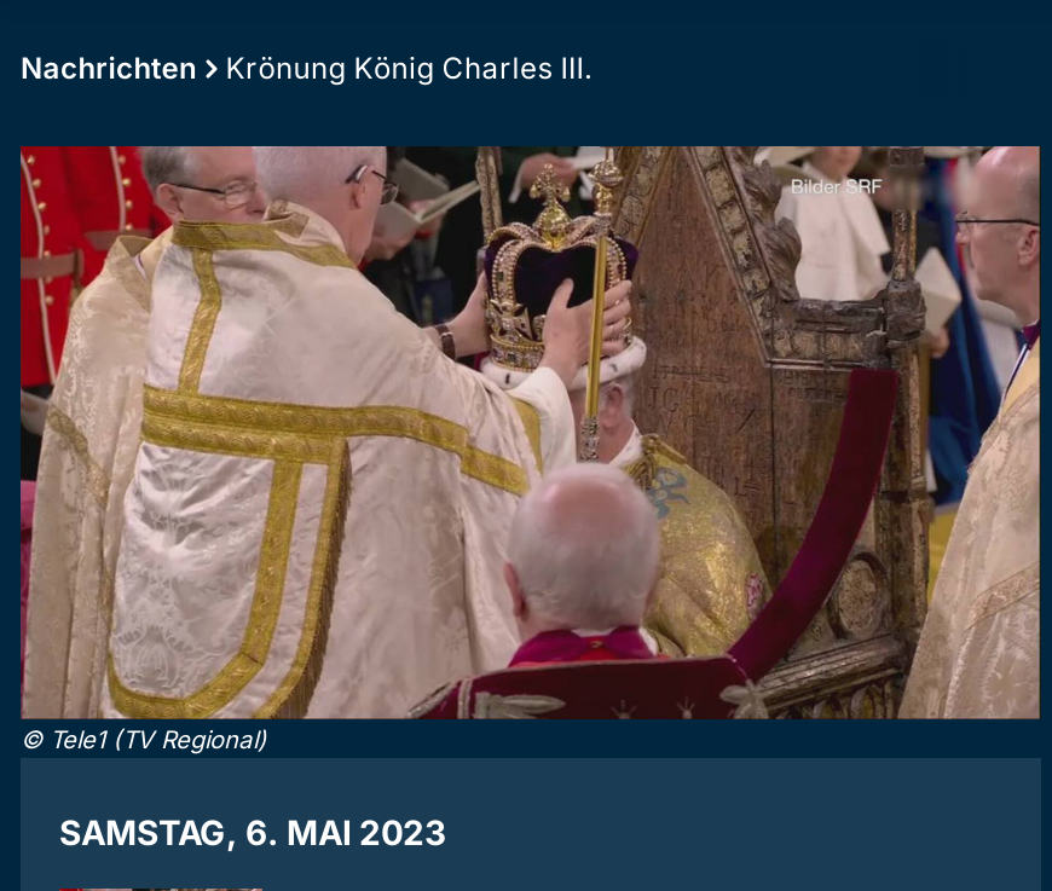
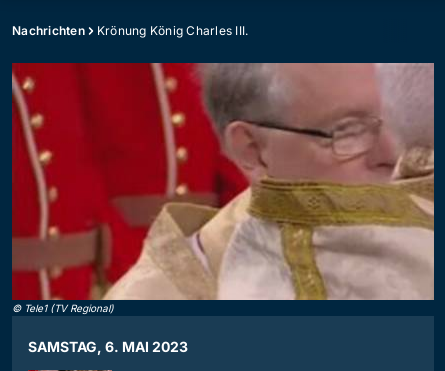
[18,144,1041,722] [image] -> [11,62,435,301] [image]

